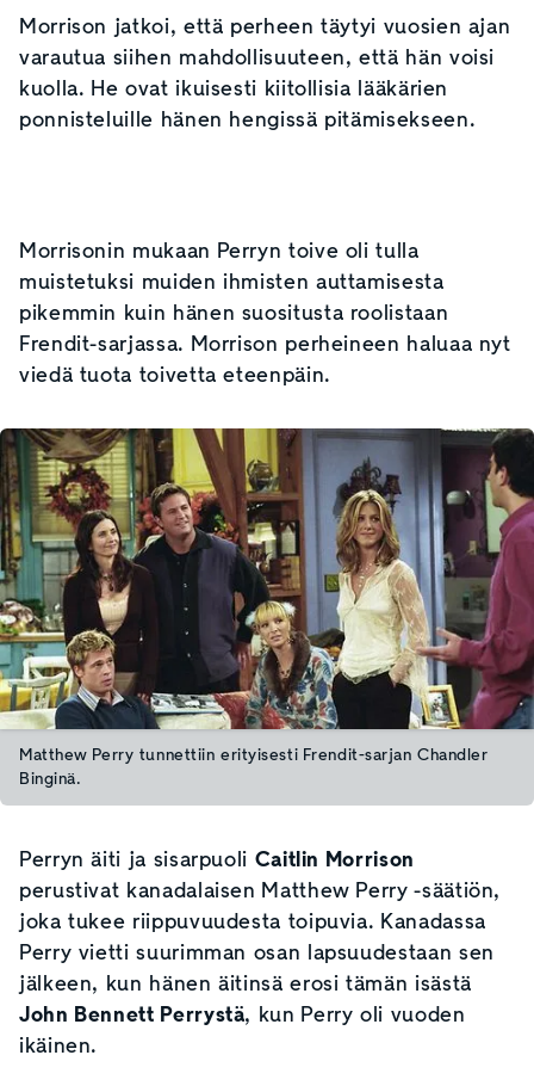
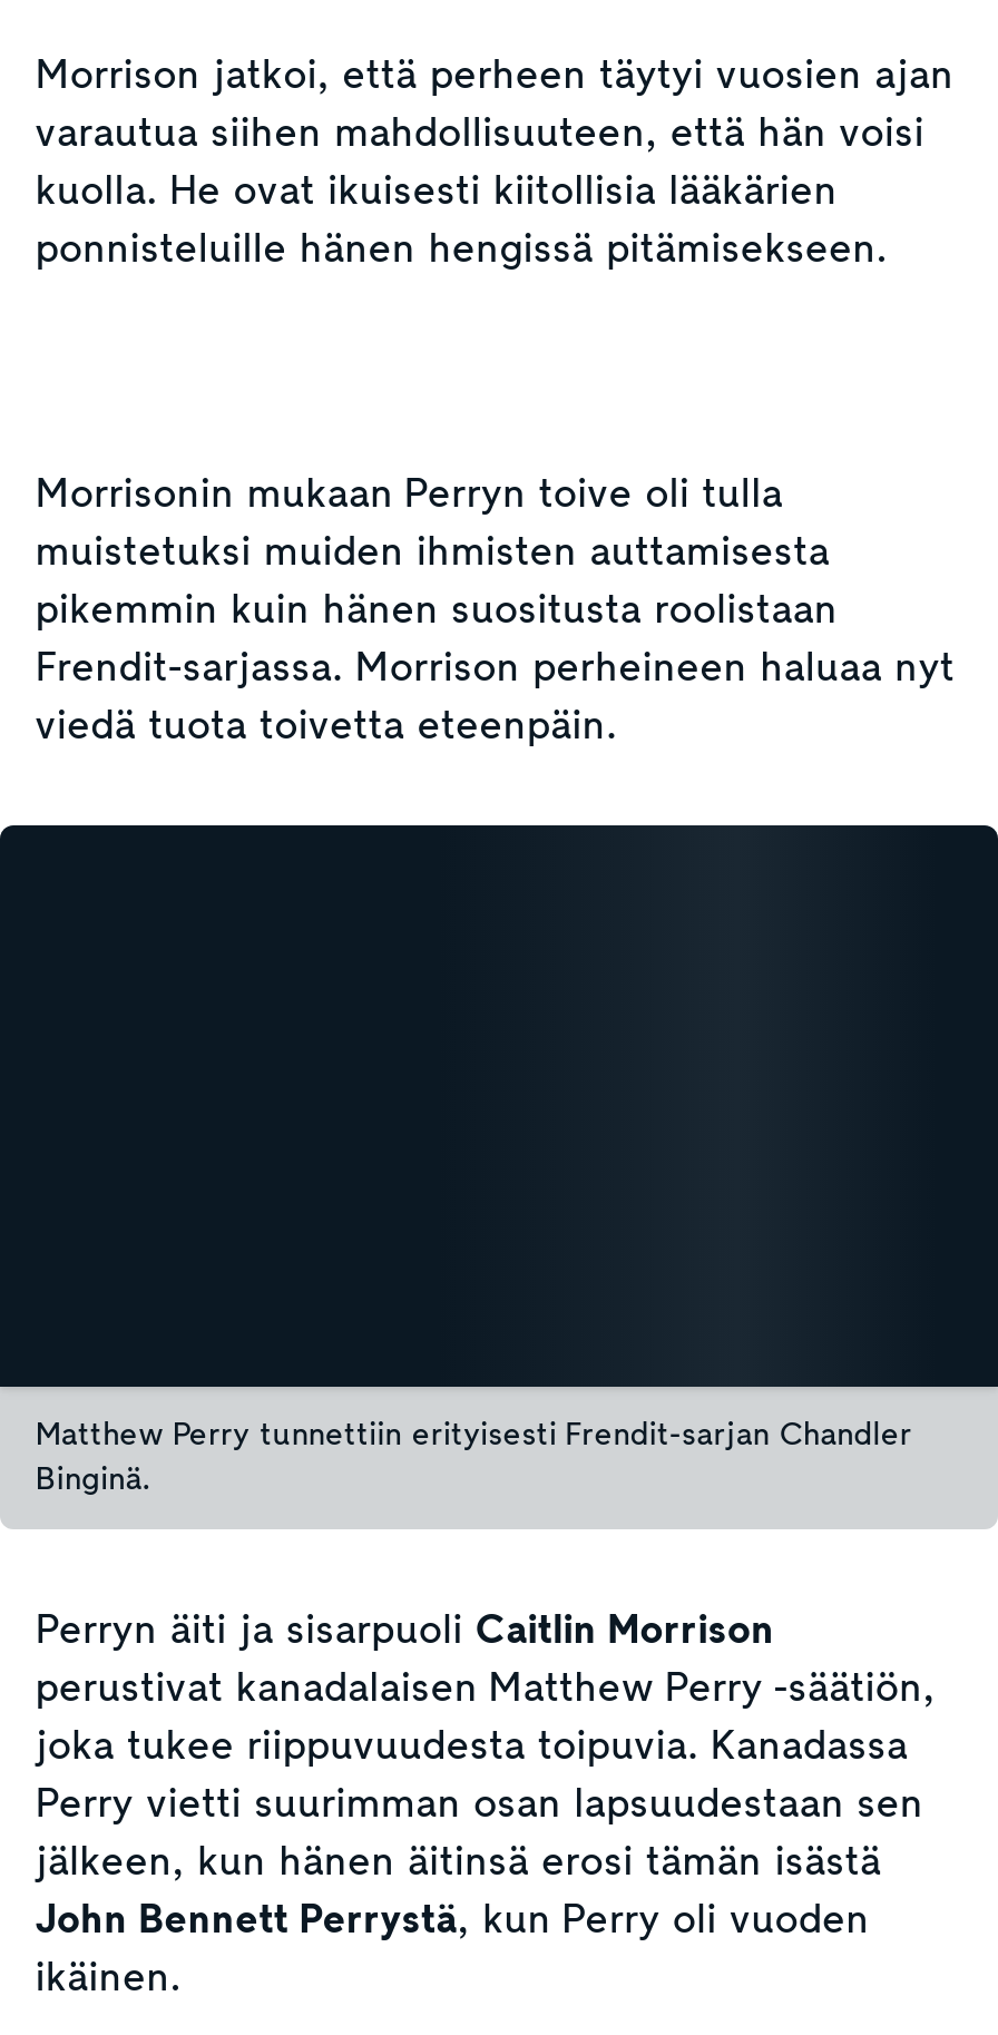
[4,427,530,730] [image] -> none

